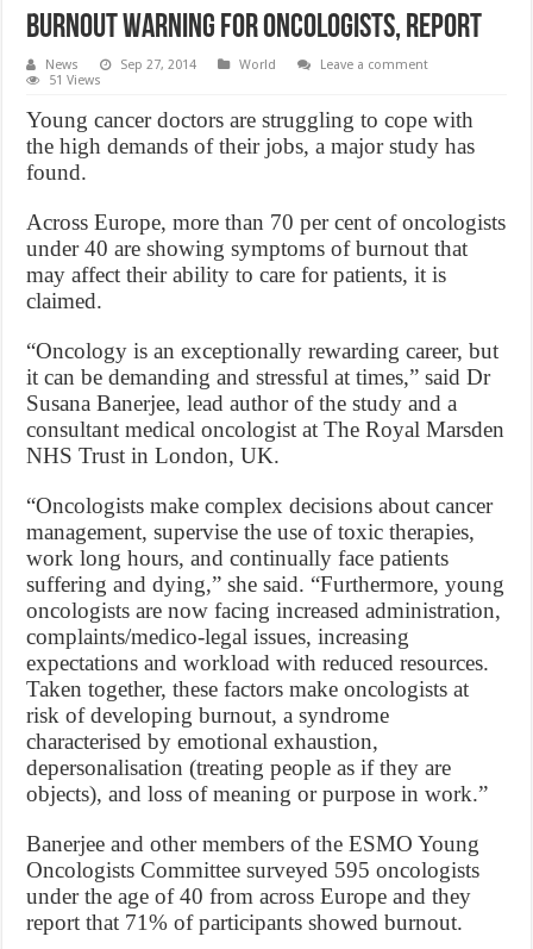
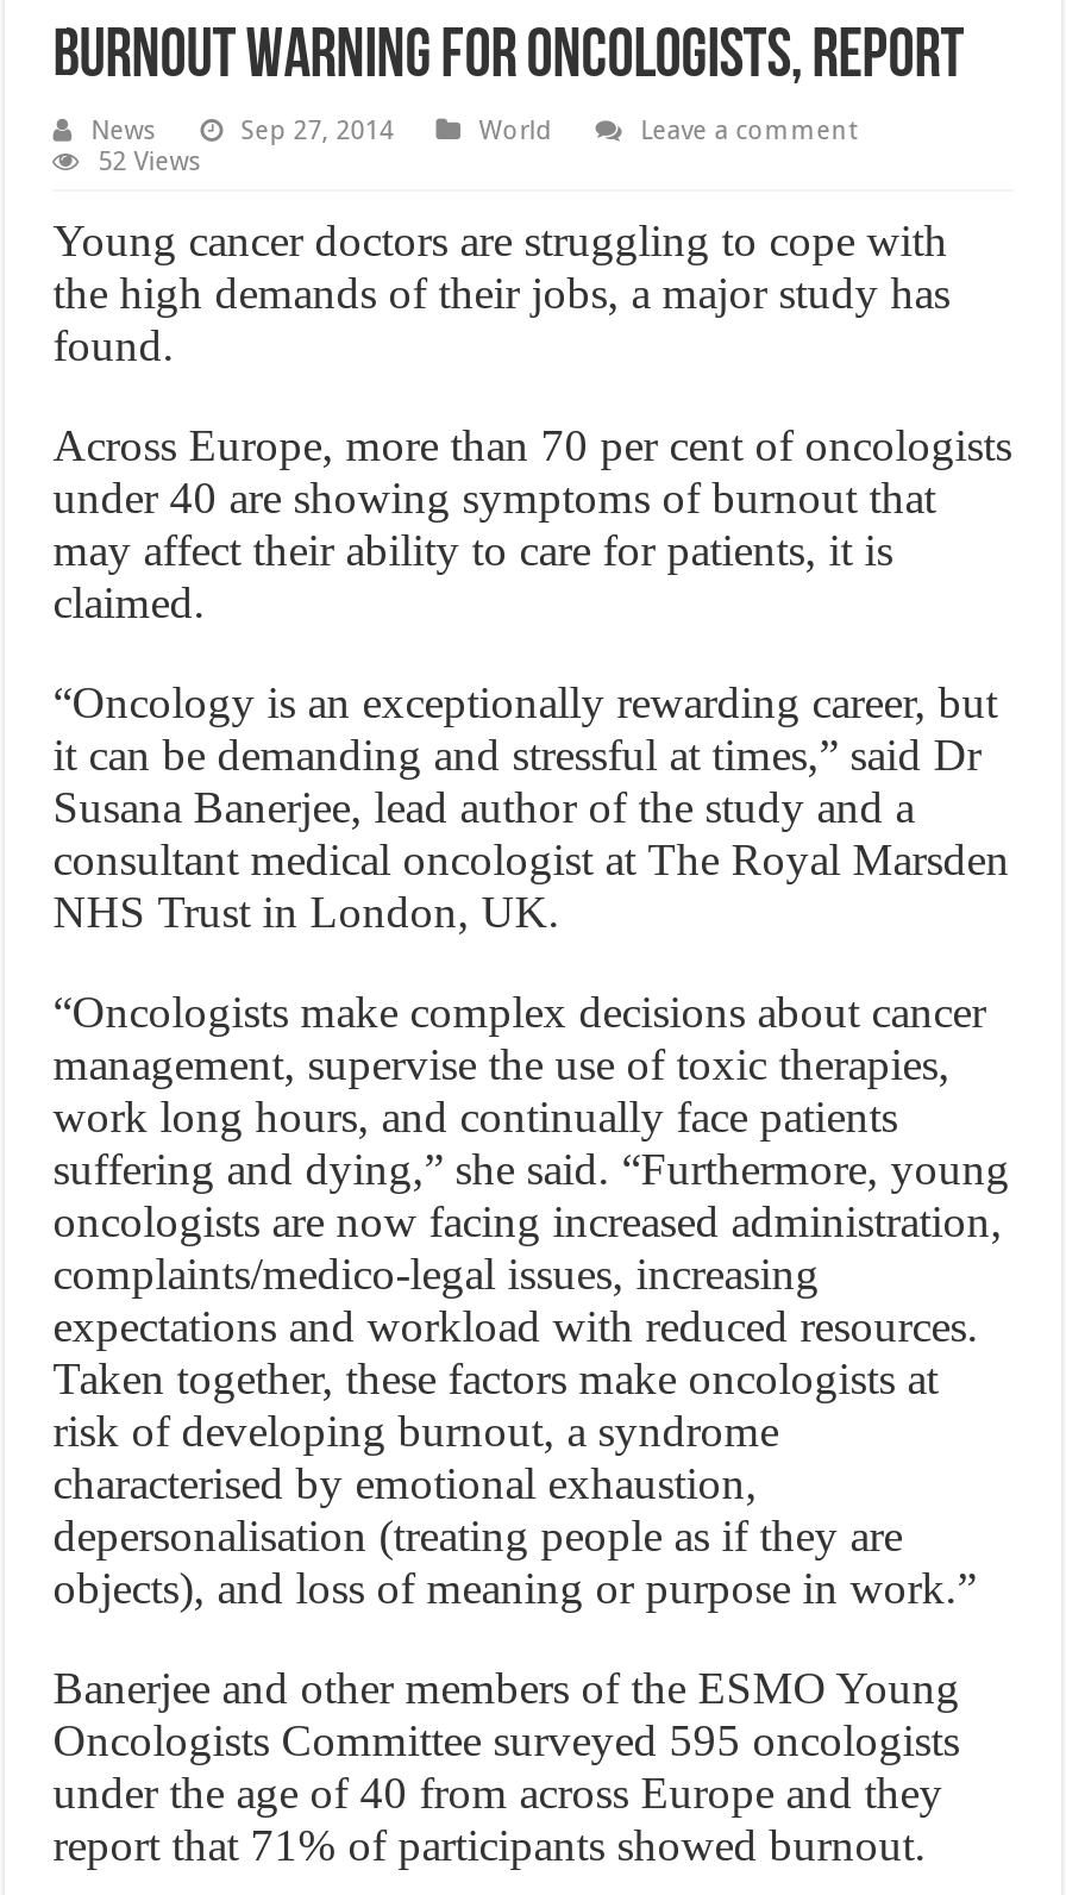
[49,72,101,88] 51 Views -> [98,146,203,177] 52 Views

